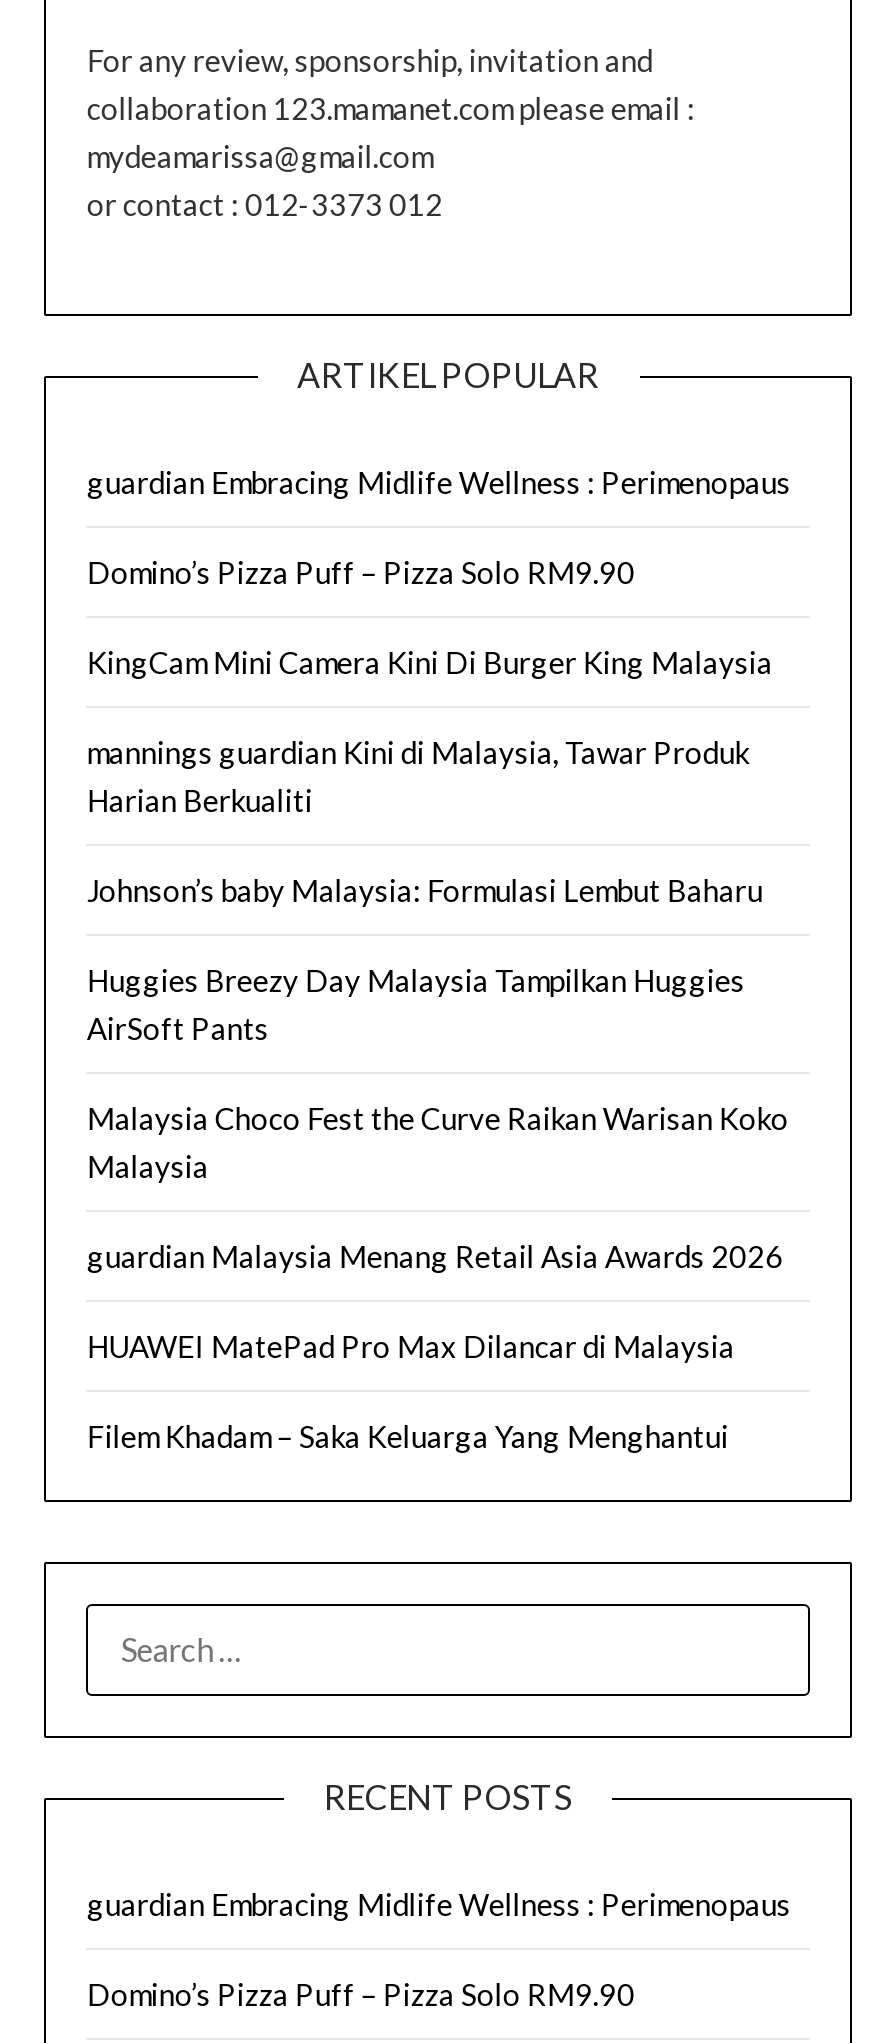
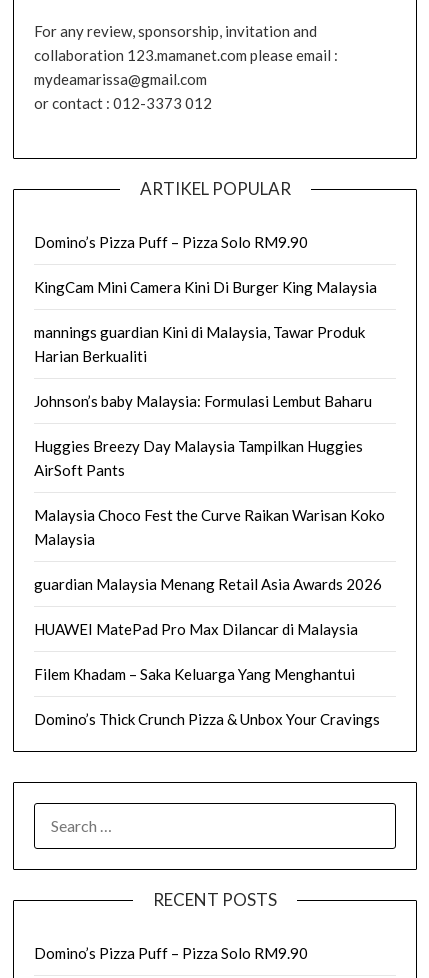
[87,464,791,500] guardian Embracing Midlife Wellness : Perimenopaus -> none
none -> [34,710,380,728] Domino’s Thick Crunch Pizza & Unbox Your Cravings
[87,1886,791,1922] guardian Embracing Midlife Wellness : Perimenopaus -> none

